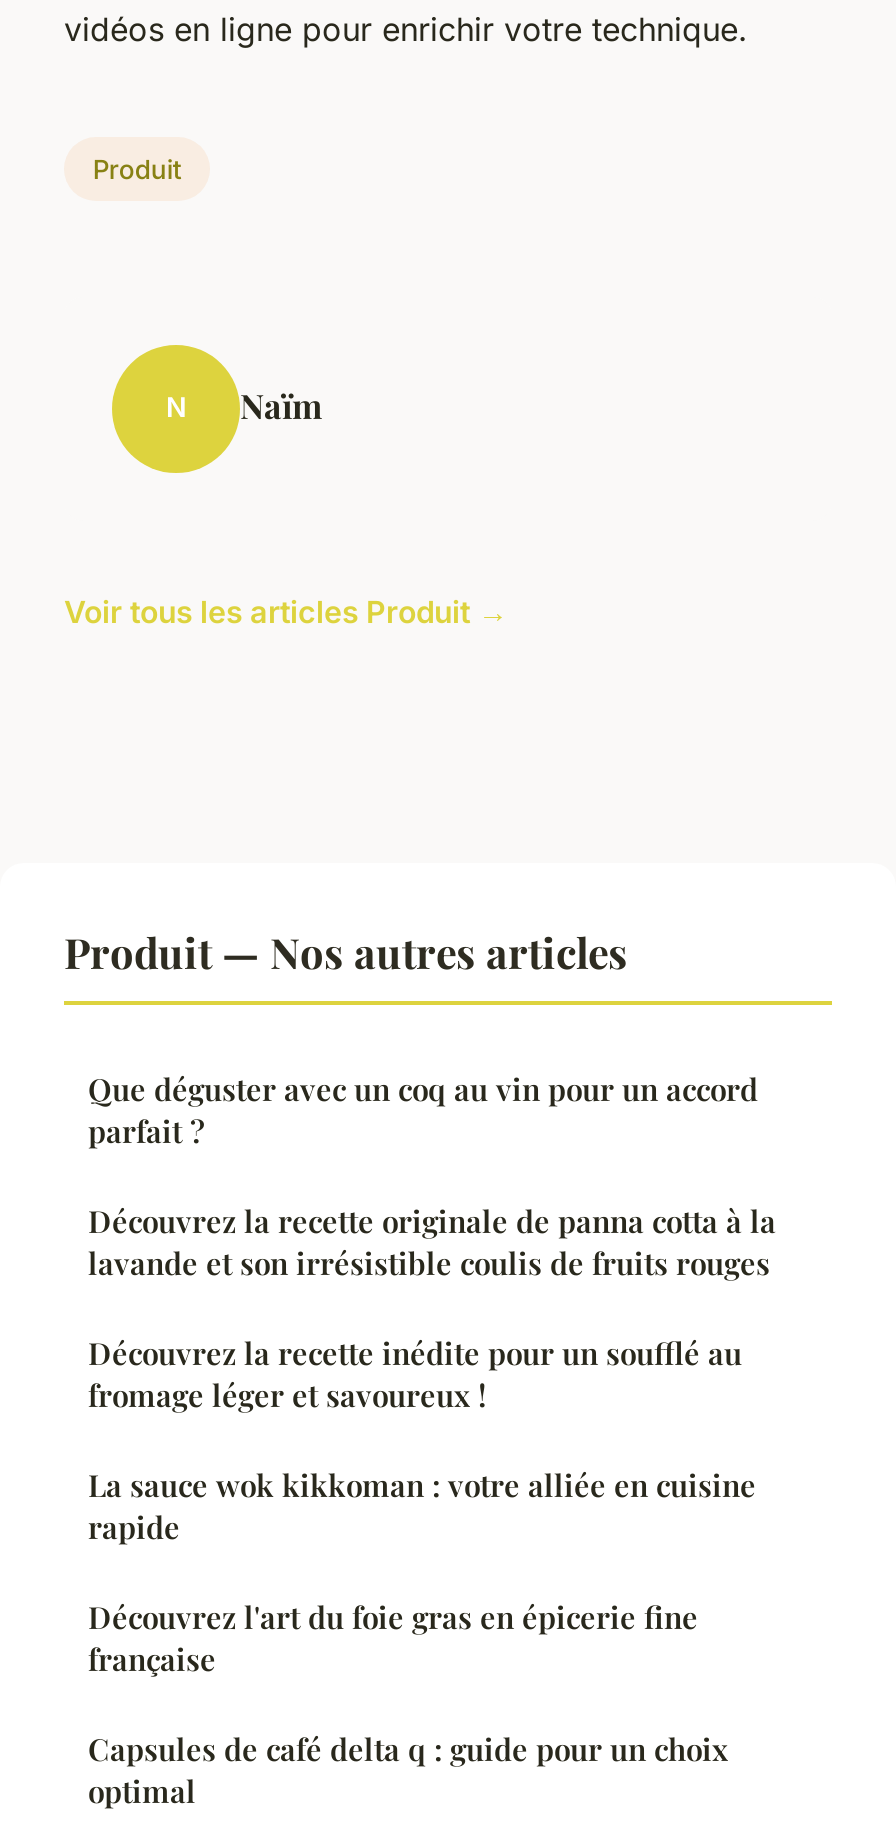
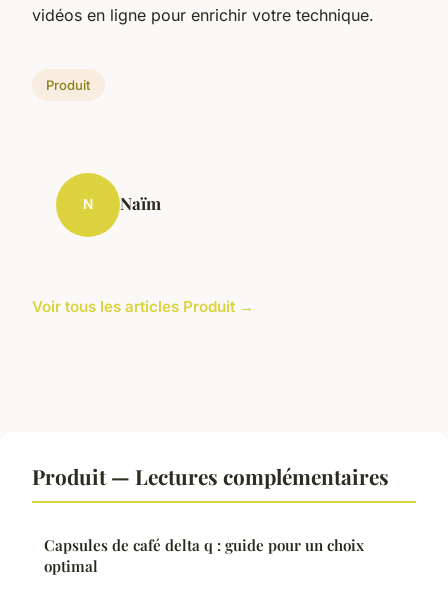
[64,922,776,1678] Produit — Nos autres articles | Que déguster avec un coq au vin pour un accord | parfait ? | Découvrez la recette originale de panna cotta à la | lavande et son irrésistible coulis de fruits rouges | Découvrez la recette inédite pour un soufflé au | fromage léger et savoureux ! | La sauce wok kikkoman : votre alliée en cuisine | rapide | Découvrez l'art du foie gras en épicerie fine | française -> [32,461,389,489] Produit — Lectures complémentaires

